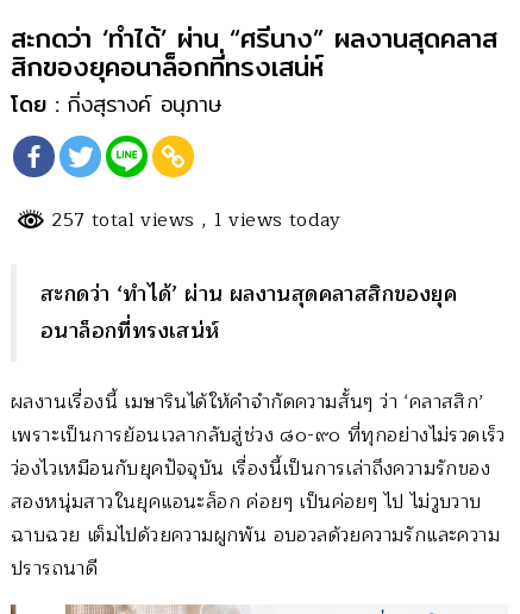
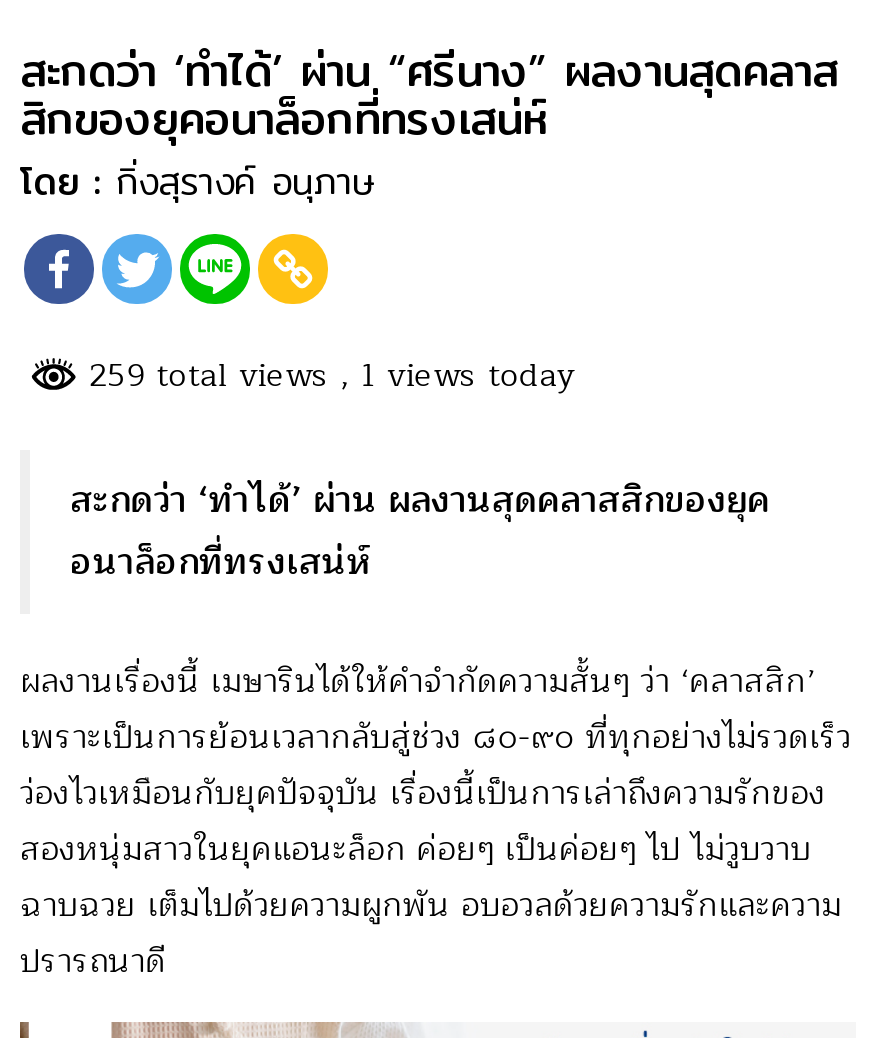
[45,205,341,236] 257 total views, 1 views today -> [78,351,576,403] 259 total views, 1 views today

